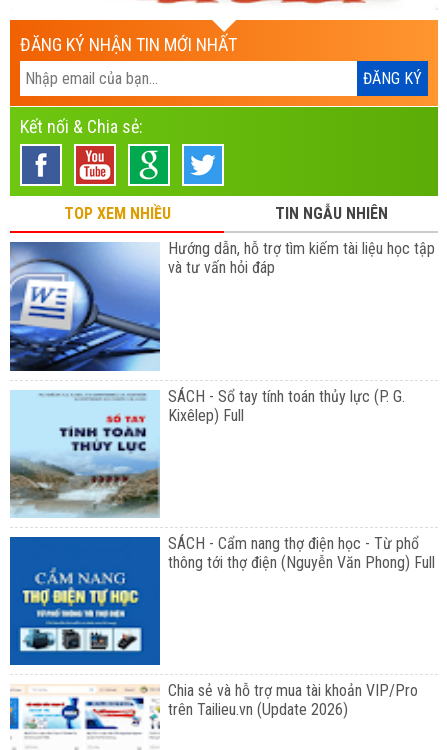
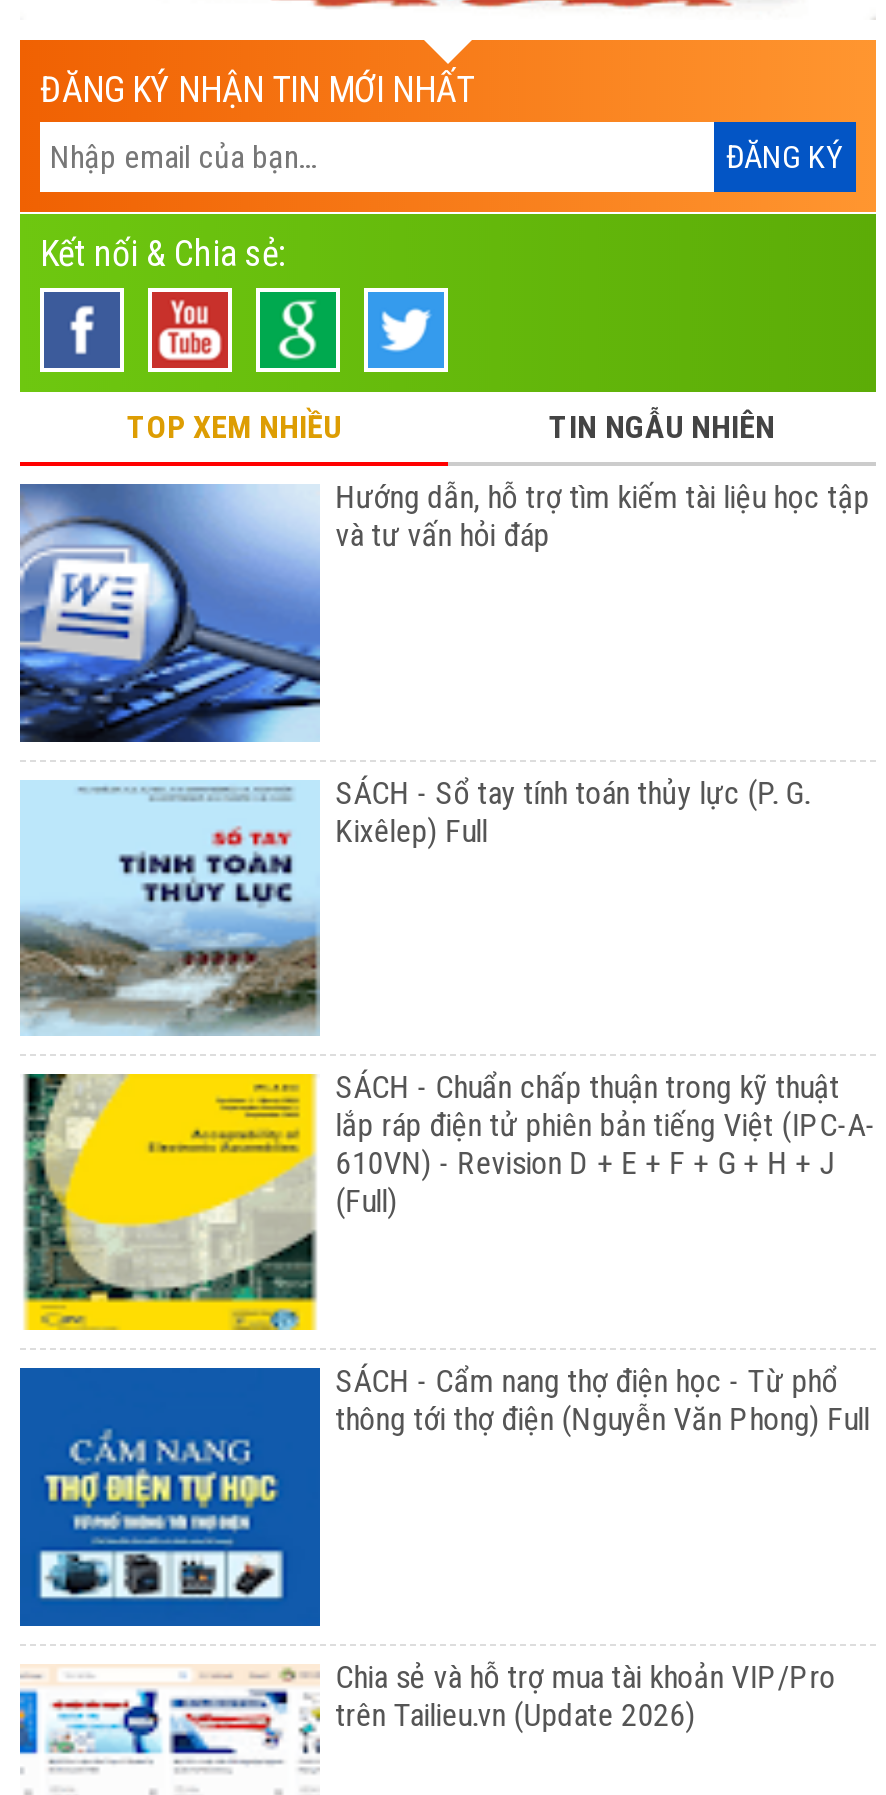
none -> [20,1068,876,1334] [image] | SÁCH - Chuẩn chấp thuận trong kỹ thuật | lắp ráp điện tử phiên bản tiếng Việt (IPC-A- | 610VN) - Revision D + E + F + G + H + J | (Full)

